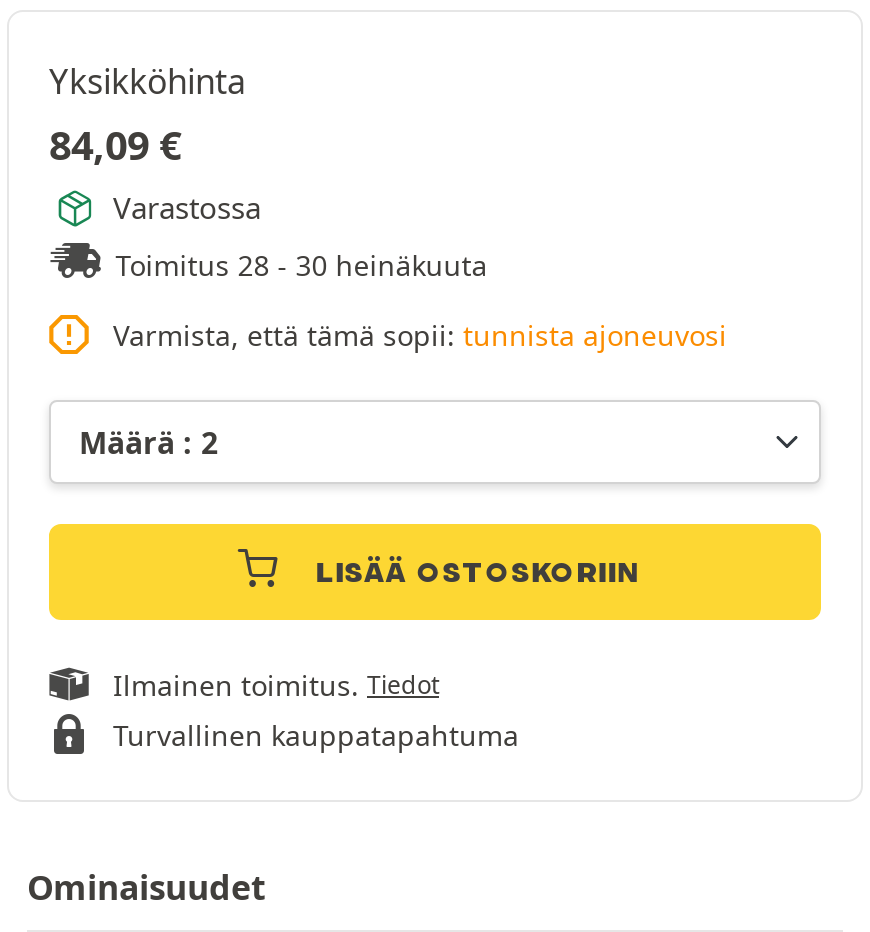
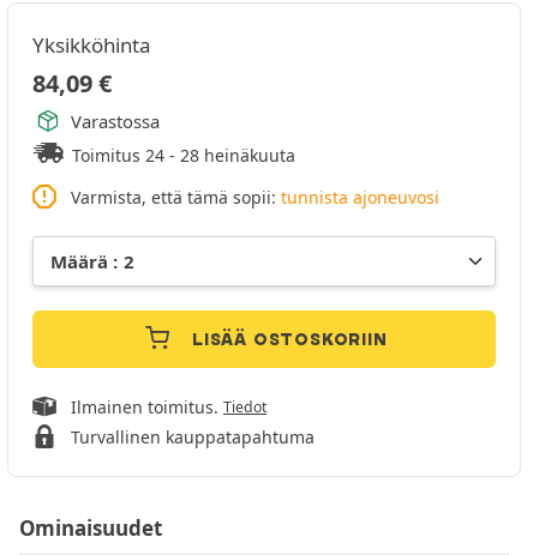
[115,245,487,283] Toimitus 28 - 30 heinäkuuta -> [72,143,296,166] Toimitus 24 - 28 heinäkuuta

